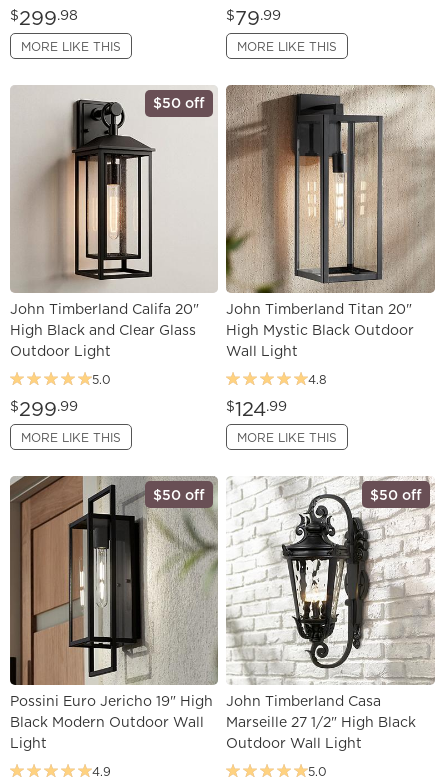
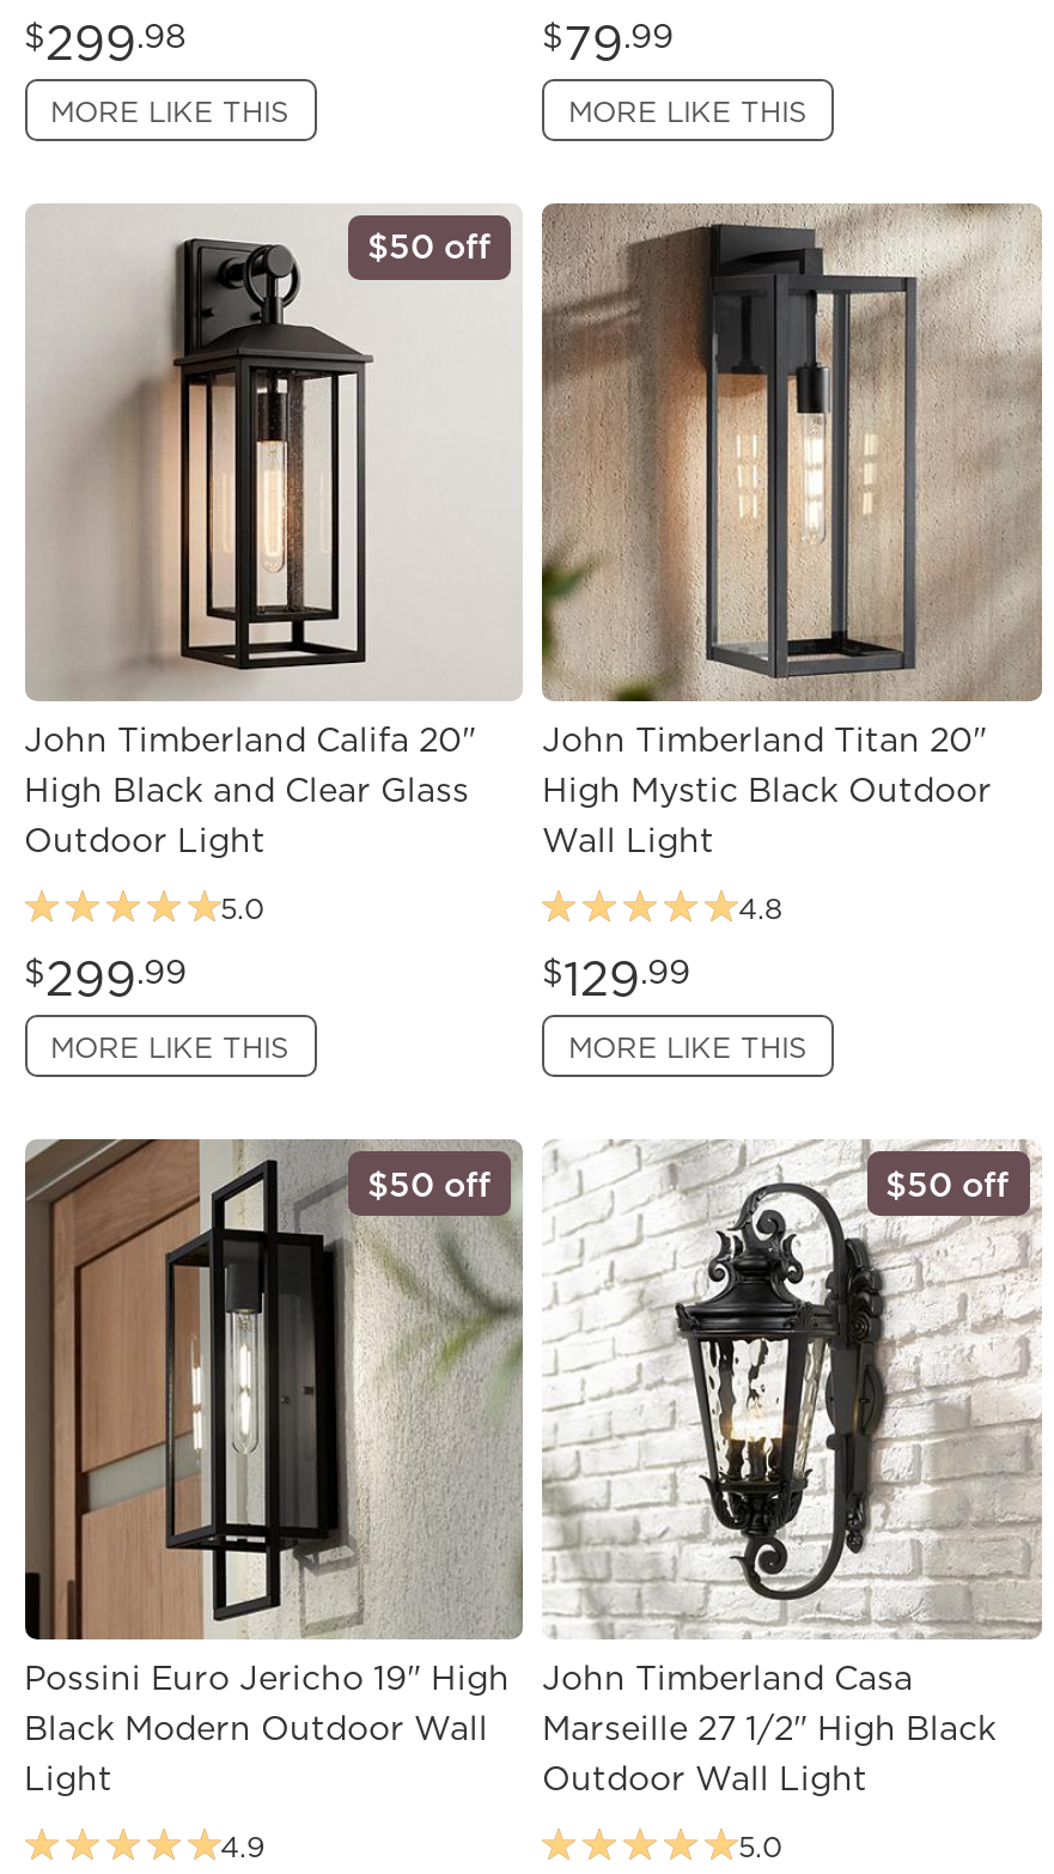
[226,395,287,423] $124.99 -> [542,945,690,1012] $129.99

